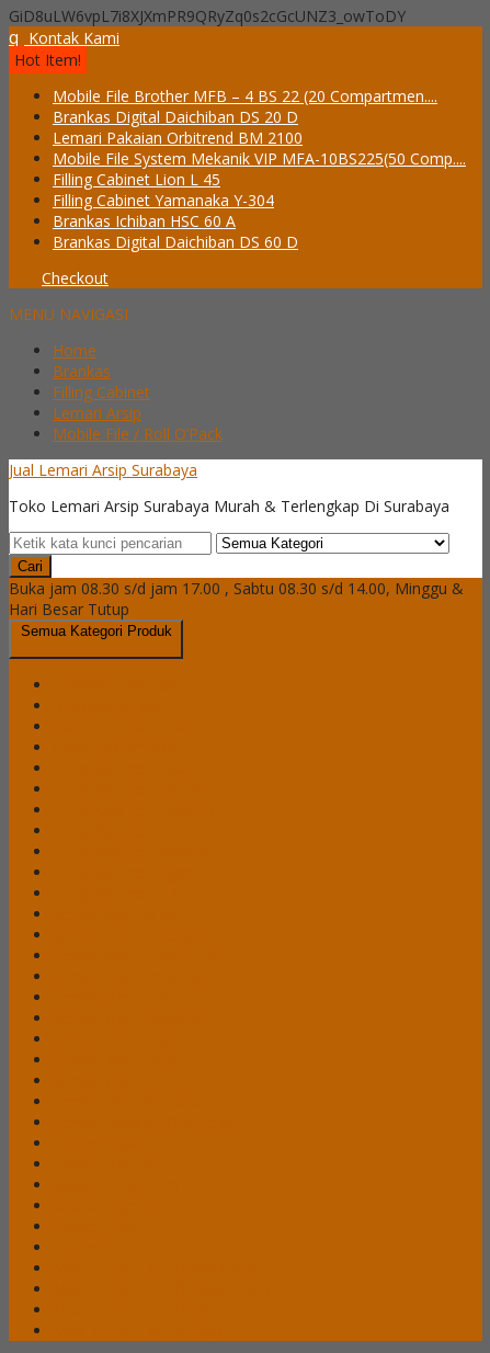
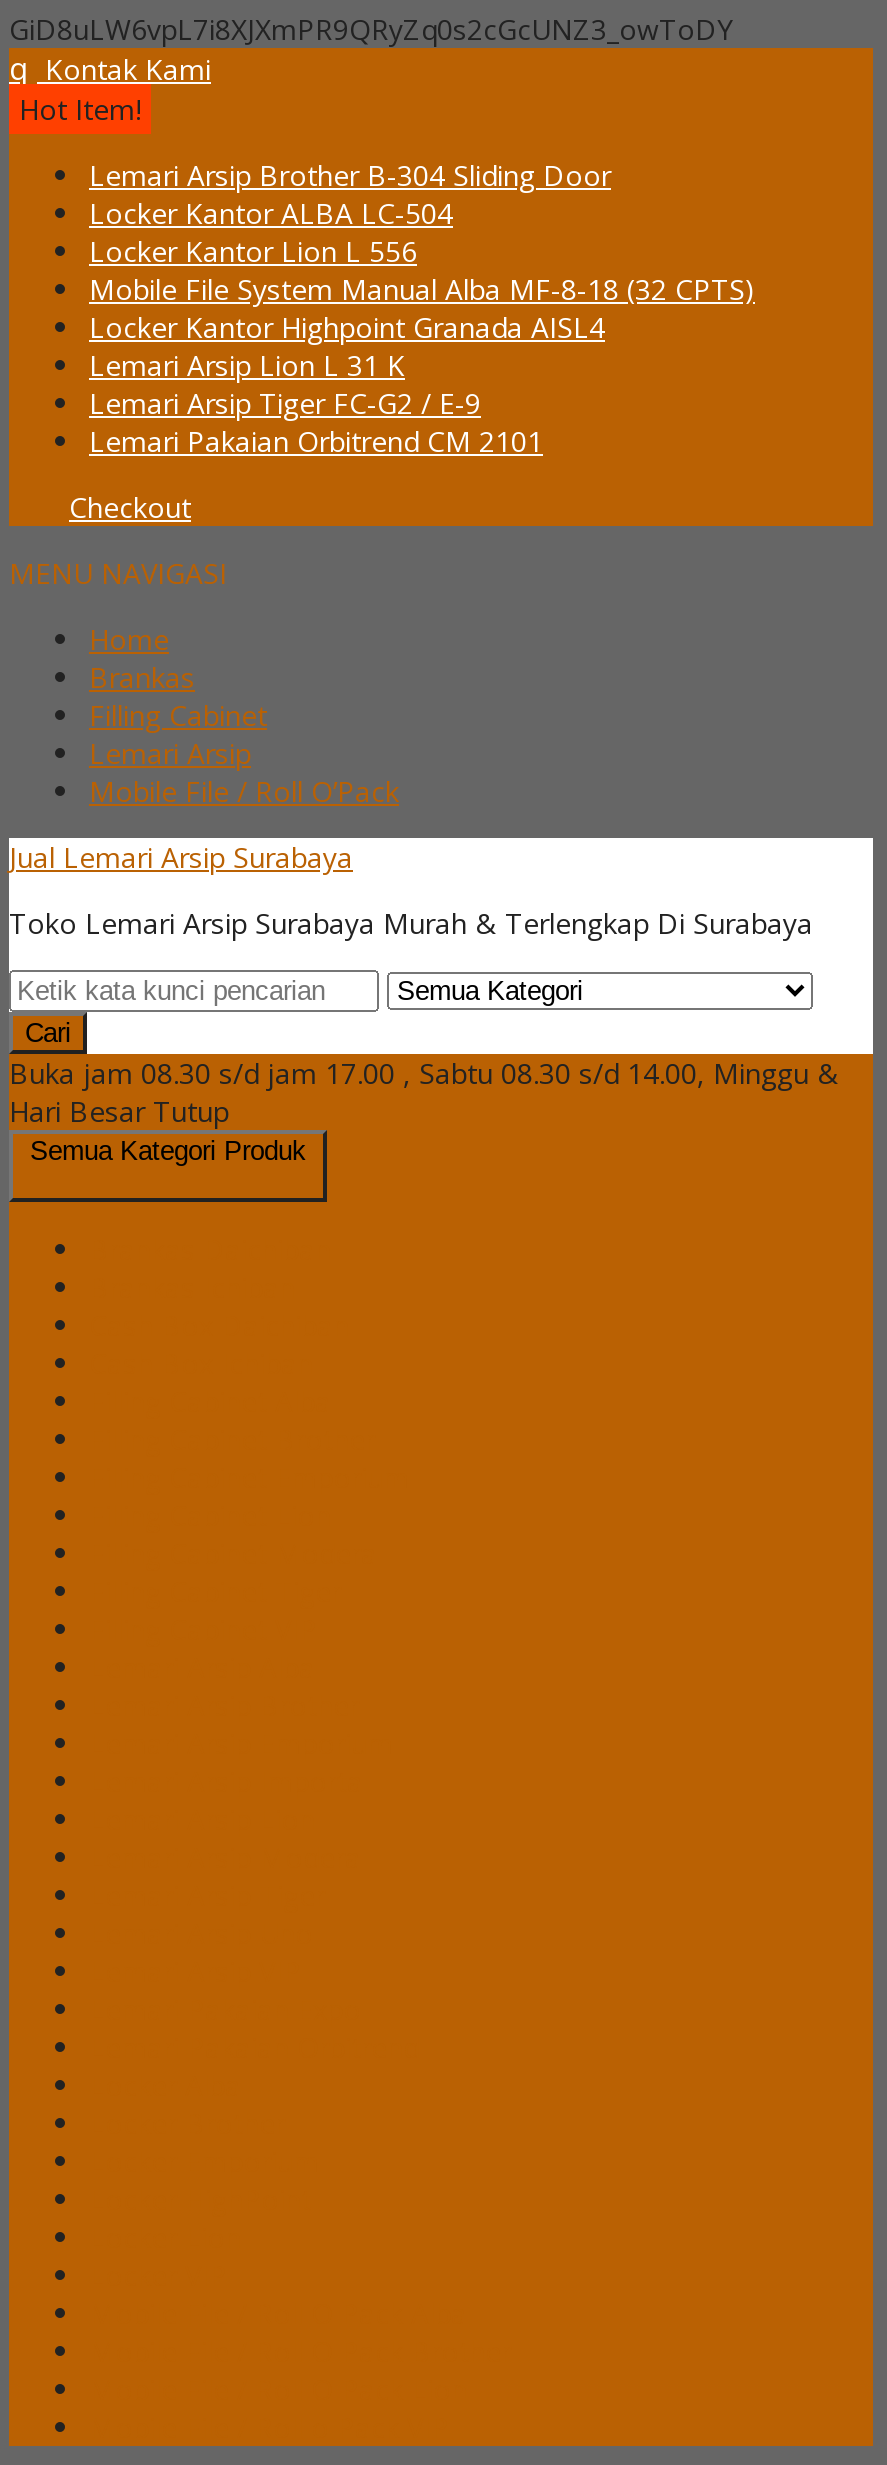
[53,86,466,252] Mobile File Brother MFB – 4 BS 22 (20 Compartmen.... | Brankas Digital Daichiban DS 20 D | Lemari Pakaian Orbitrend BM 2100 | Mobile File System Mekanik VIP MFA-10BS225(50 Comp.... | Filling Cabinet Lion L 45 | Filling Cabinet Yamanaka Y-304 | Brankas Ichiban HSC 60 A | Brankas Digital Daichiban DS 60 D -> [89,156,755,460] Lemari Arsip Brother B-304 Sliding Door | Locker Kantor ALBA LC-504 | Locker Kantor Lion L 556 | Mobile File System Manual Alba MF-8-18 (32 CPTS) | Locker Kantor Highpoint Granada AISL4 | Lemari Arsip Lion L 31 K | Lemari Arsip Tiger FC-G2 / E-9 | Lemari Pakaian Orbitrend CM 2101

